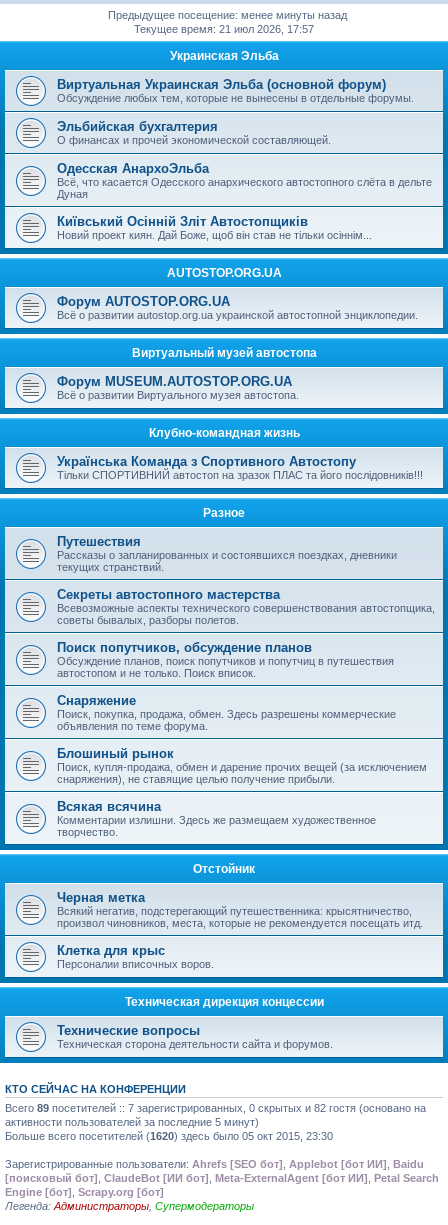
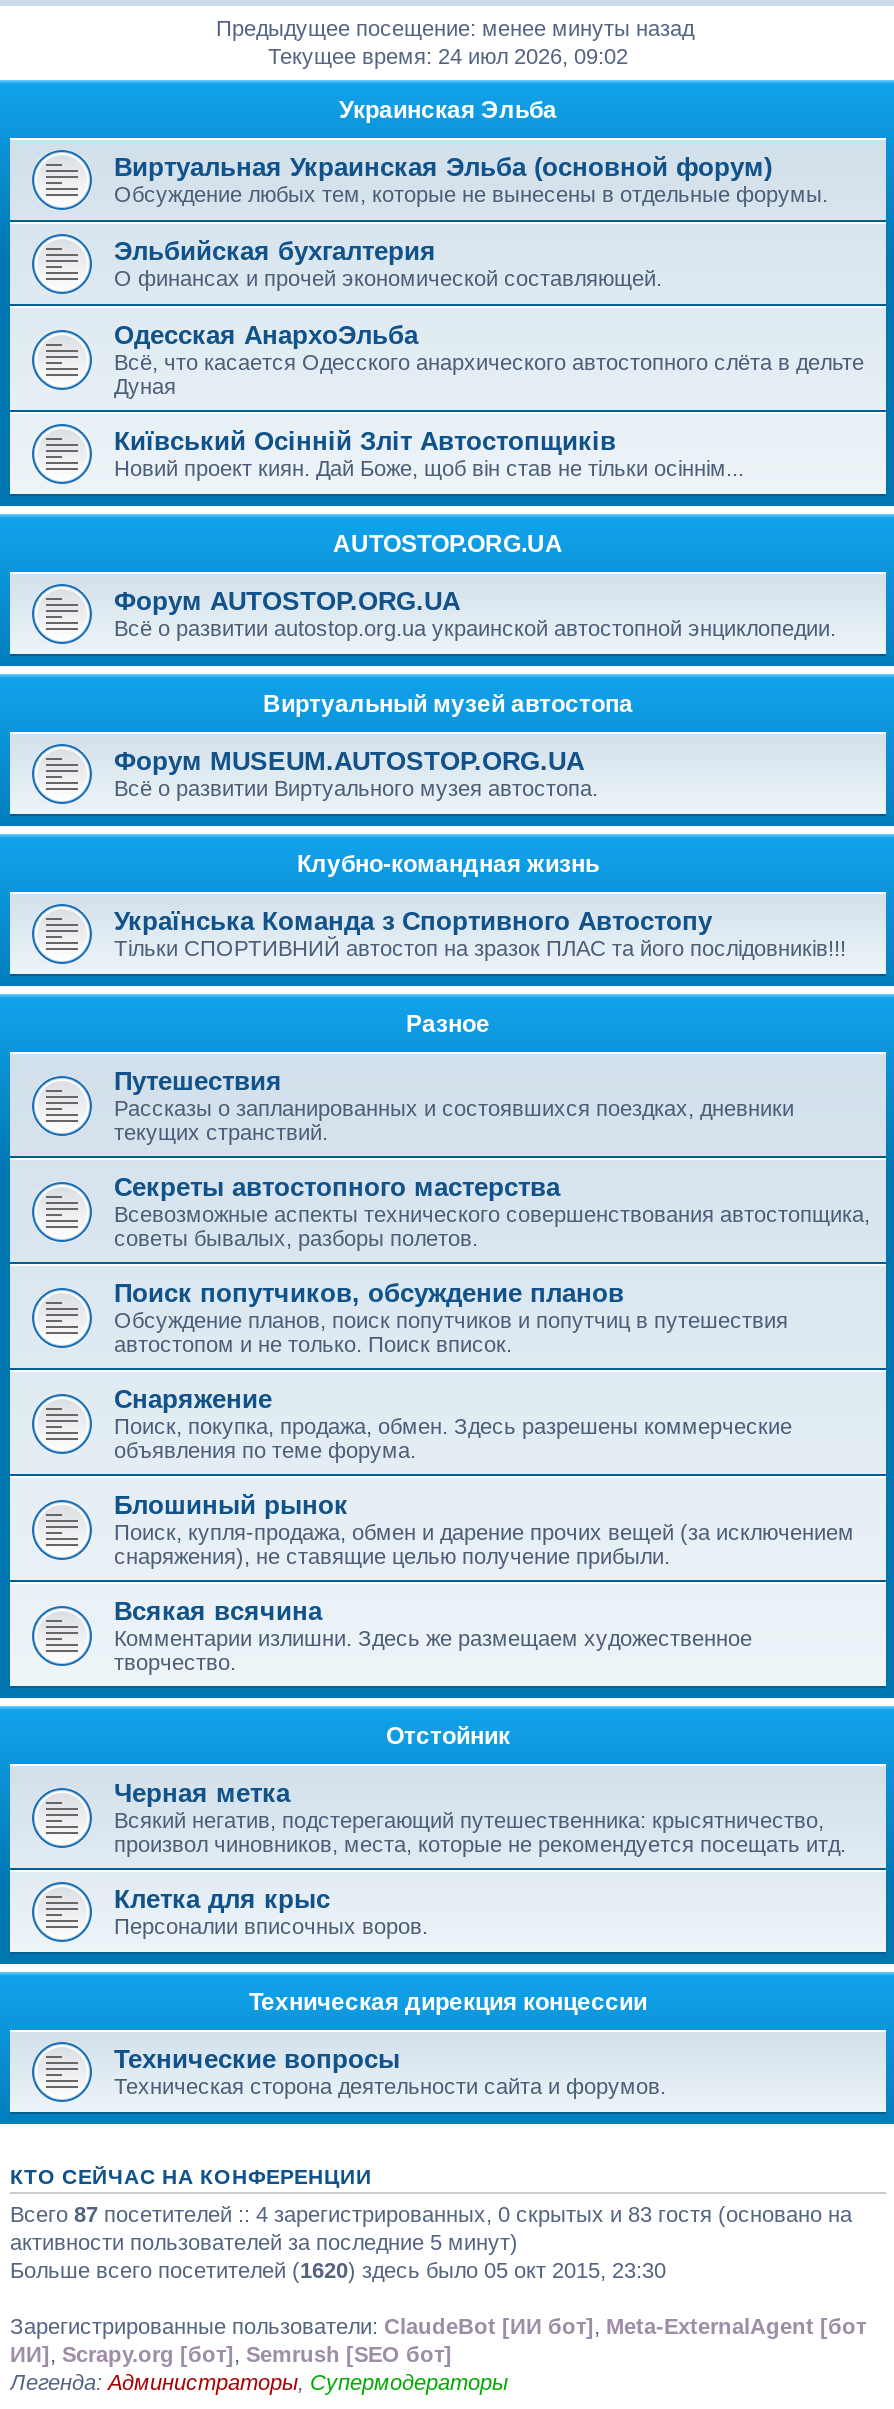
[134,23,314,35] Текущее время: 21 июл 2026, 17:57 -> [268,44,628,68] Текущее время: 24 июл 2026, 09:02
[5,1102,426,1114] Всего 89 посетителей :: 7 зарегистрированных, 0 скрытых и 82 гостя (основано на -> [10,2202,852,2226] Всего 87 посетителей :: 4 зарегистрированных, 0 скрытых и 83 гостя (основано на
[5,1158,439,1198] Зарегистрированные пользователи: Ahrefs [SEO бот], Applebot [бот ИИ], Baidu | [поисковый бот], ClaudeBot [ИИ бот], Meta-ExternalAgent [бот ИИ], Petal Search | Engine [бот], Scrapy.org [бот] -> [10,2314,866,2366] Зарегистрированные пользователи: ClaudeBot [ИИ бот], Meta-ExternalAgent [бот | ИИ], Scrapy.org [бот], Semrush [SEO бот]

